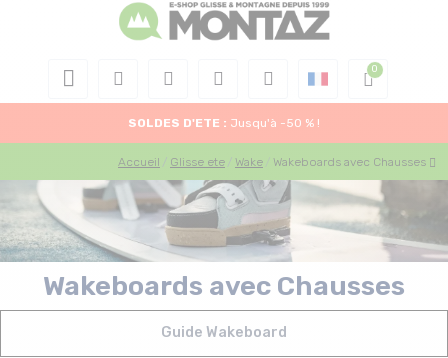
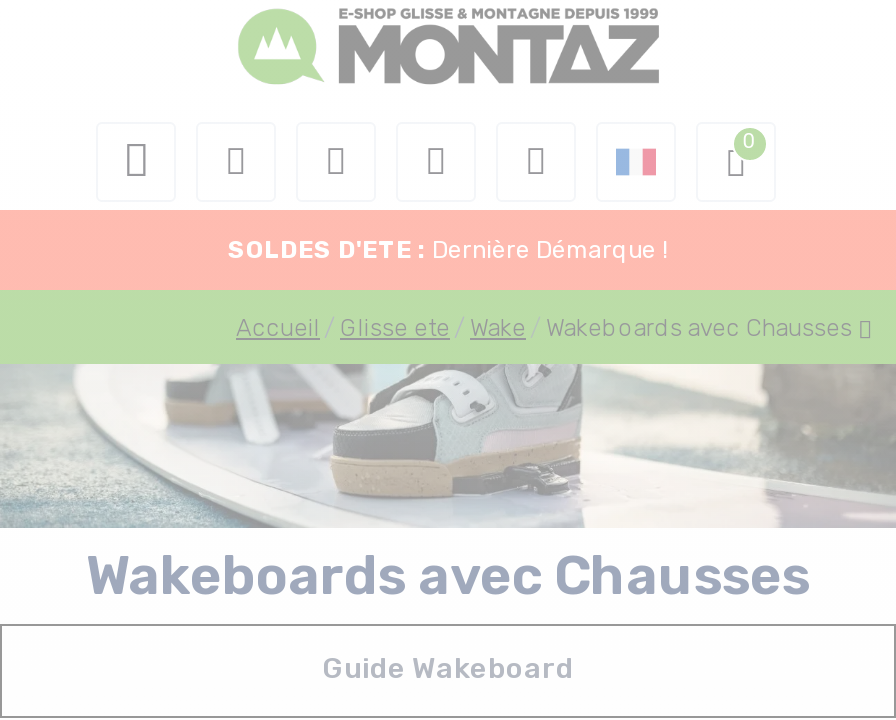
[128,116,320,130] SOLDES D'ETE : Jusqu'à -50 % ! -> [228,236,668,264] SOLDES D'ETE : Dernière Démarque !

